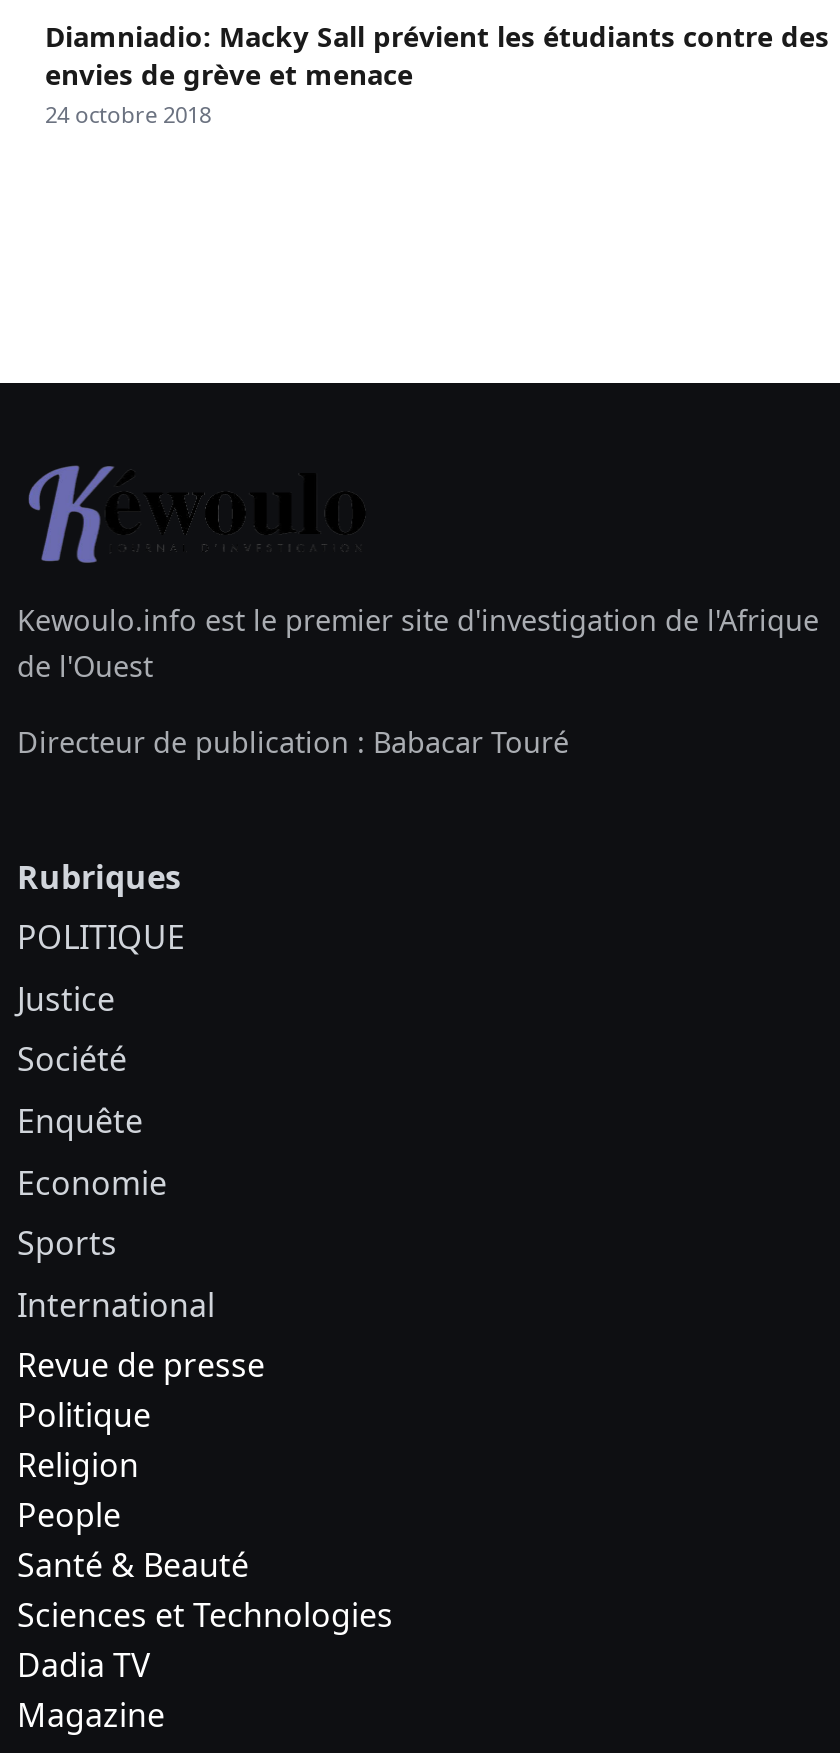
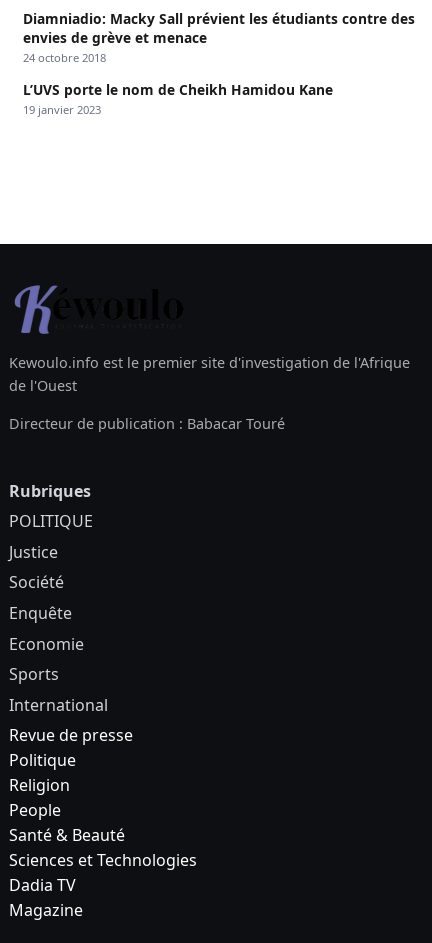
none -> [23,80,333,117] L’UVS porte le nom de Cheikh Hamidou Kane | 19 janvier 2023

